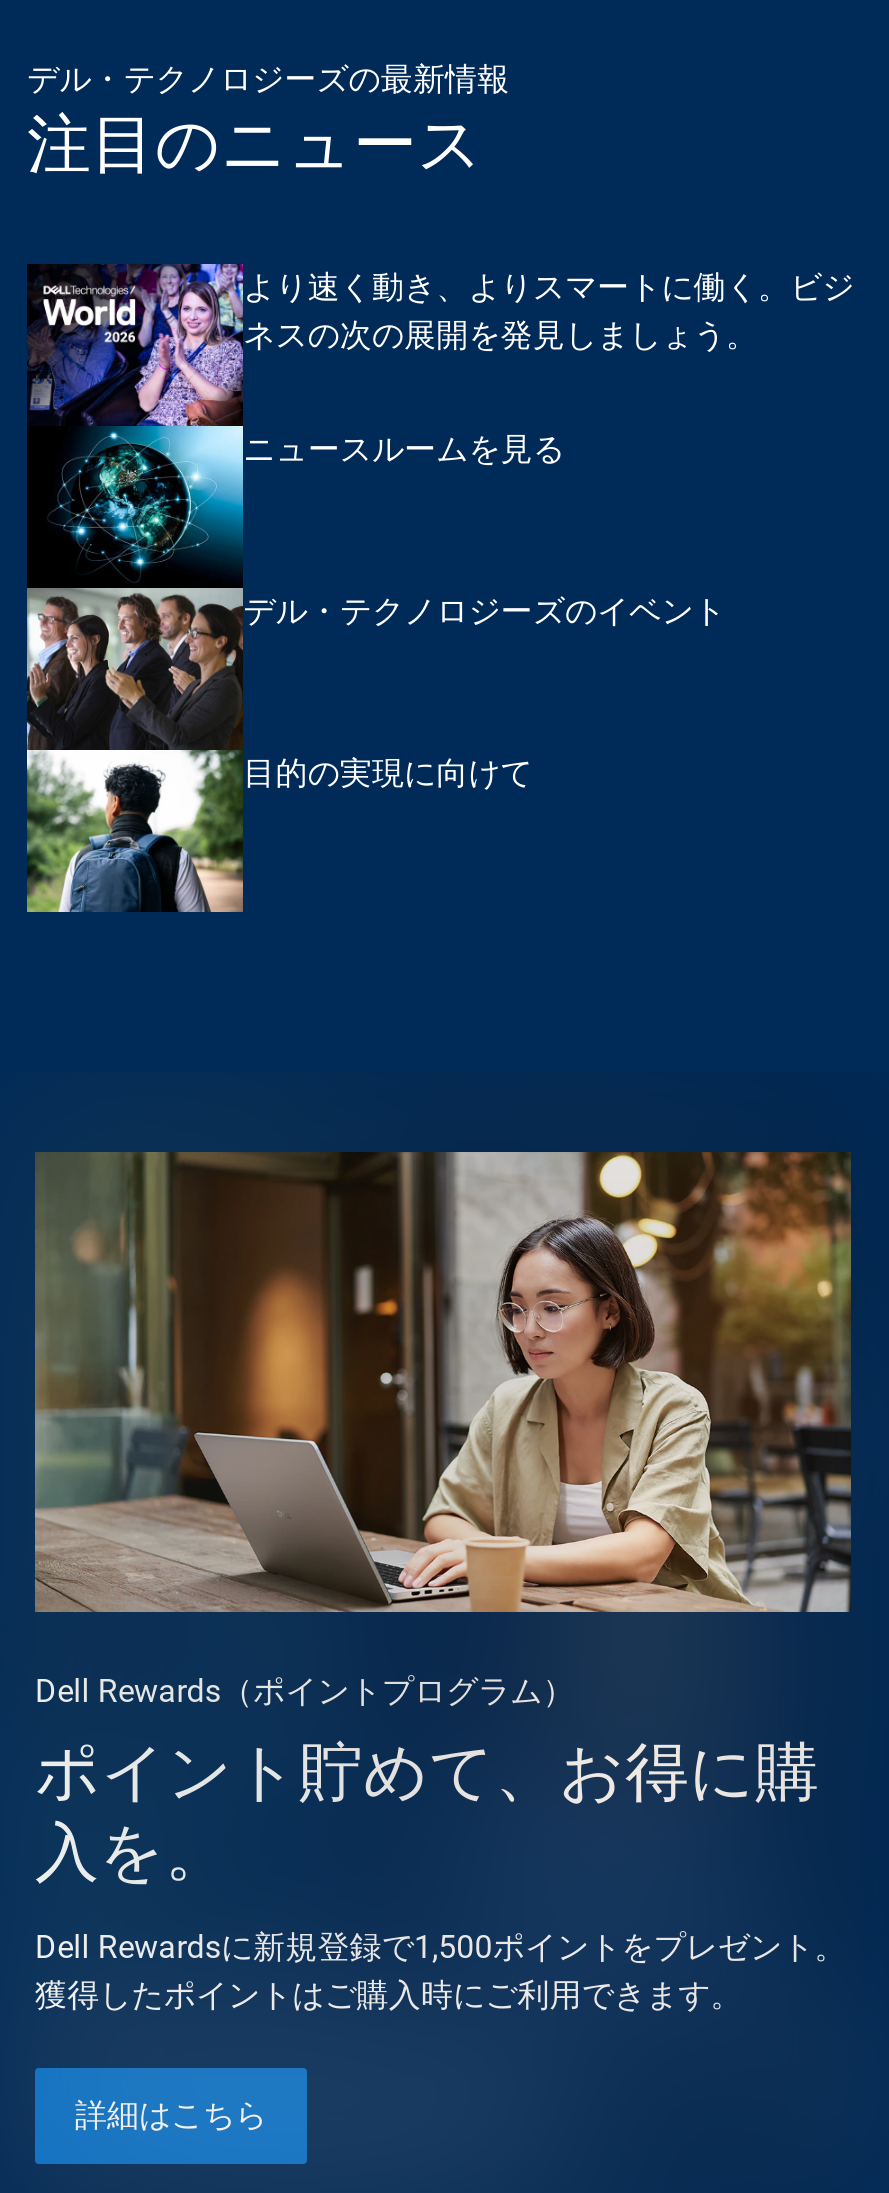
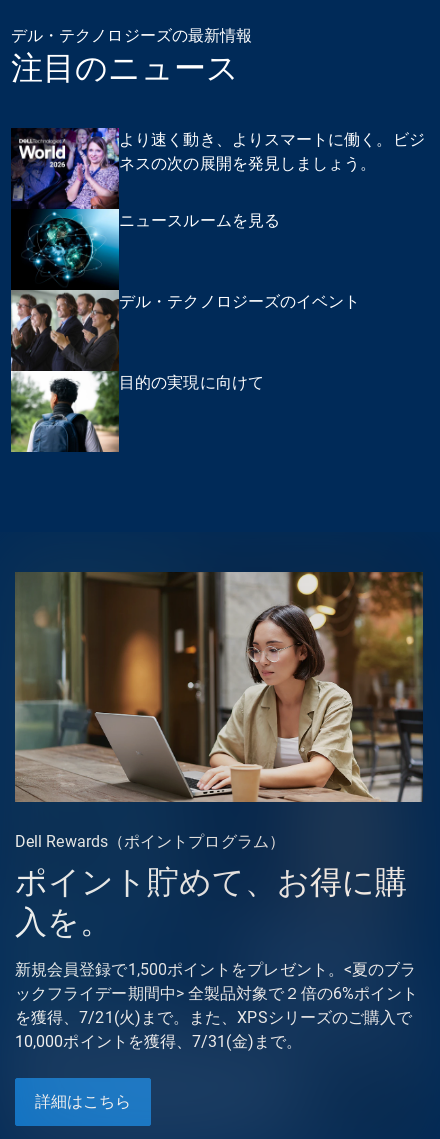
[35,1927,846,2013] Dell Rewardsに新規登録で1,500ポイントをプレゼント。 | 獲得したポイントはご購入時にご利用できます。 -> [15,960,418,1051] 新規会員登録で1,500ポイントをプレゼント。<夏のブラ | ックフライデー期間中> 全製品対象で２倍の6%ポイント | を獲得、7/21(火)まで。また、XPSシリーズのご購入で | 10,000ポイントを獲得、7/31(金)まで。

